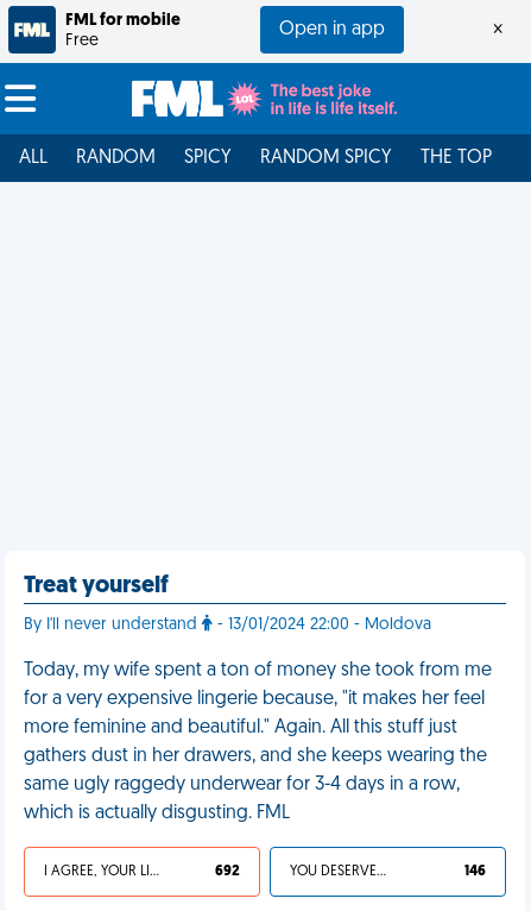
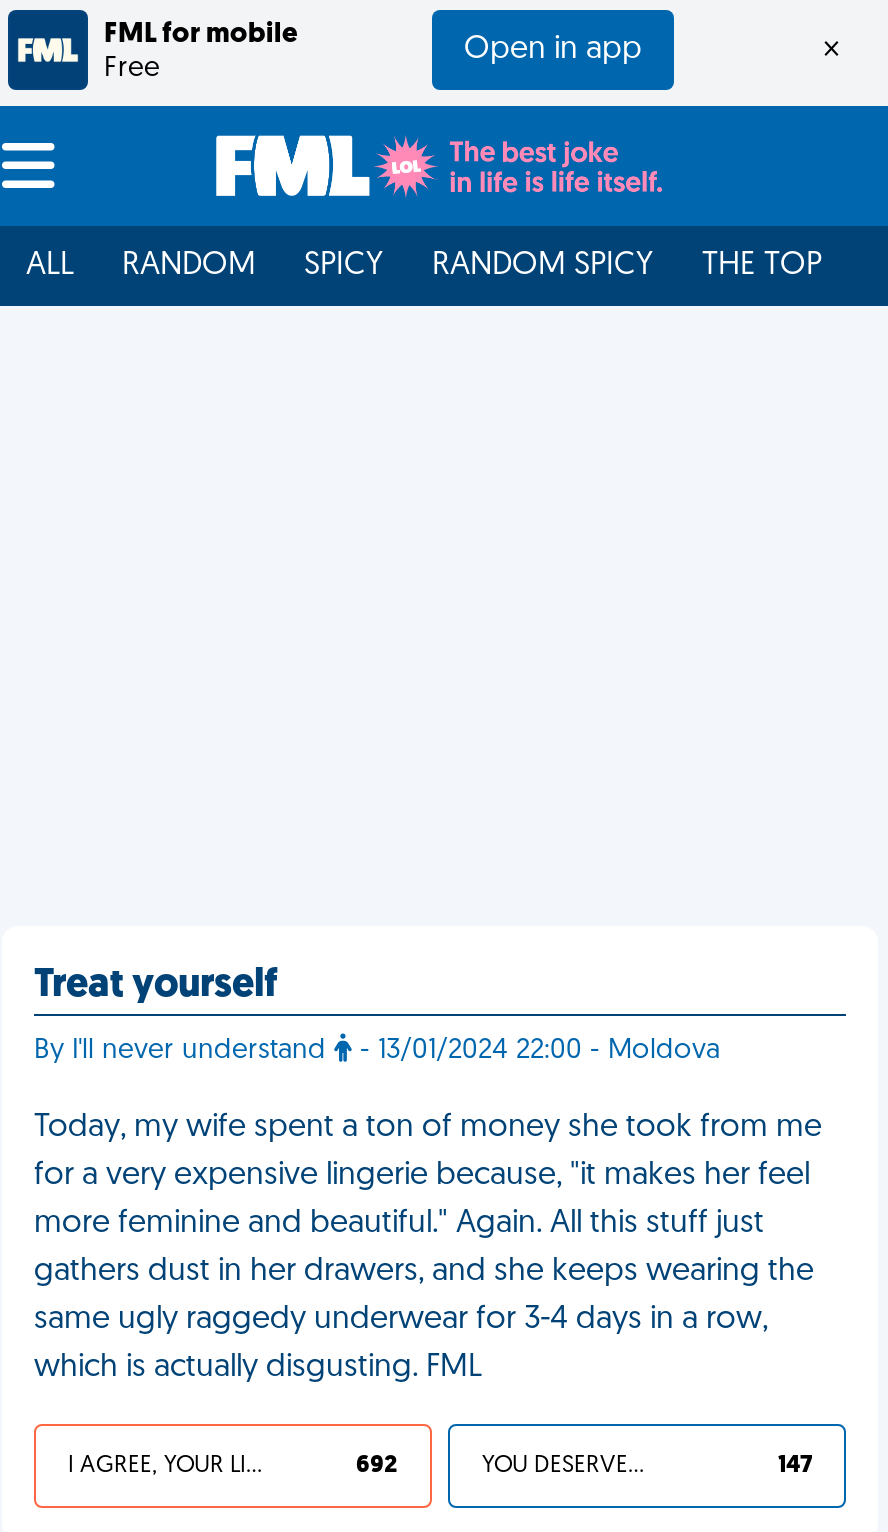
[464,865,486,879] 146 -> [778,1454,812,1478] 147

